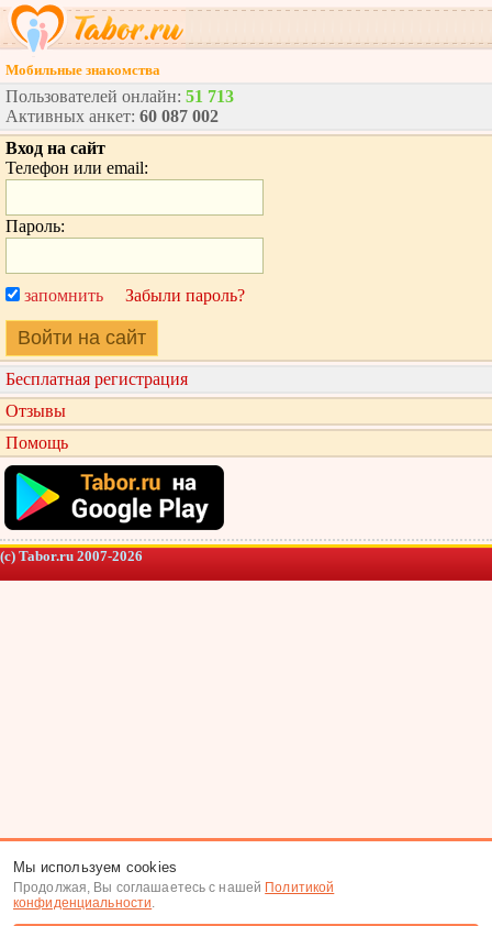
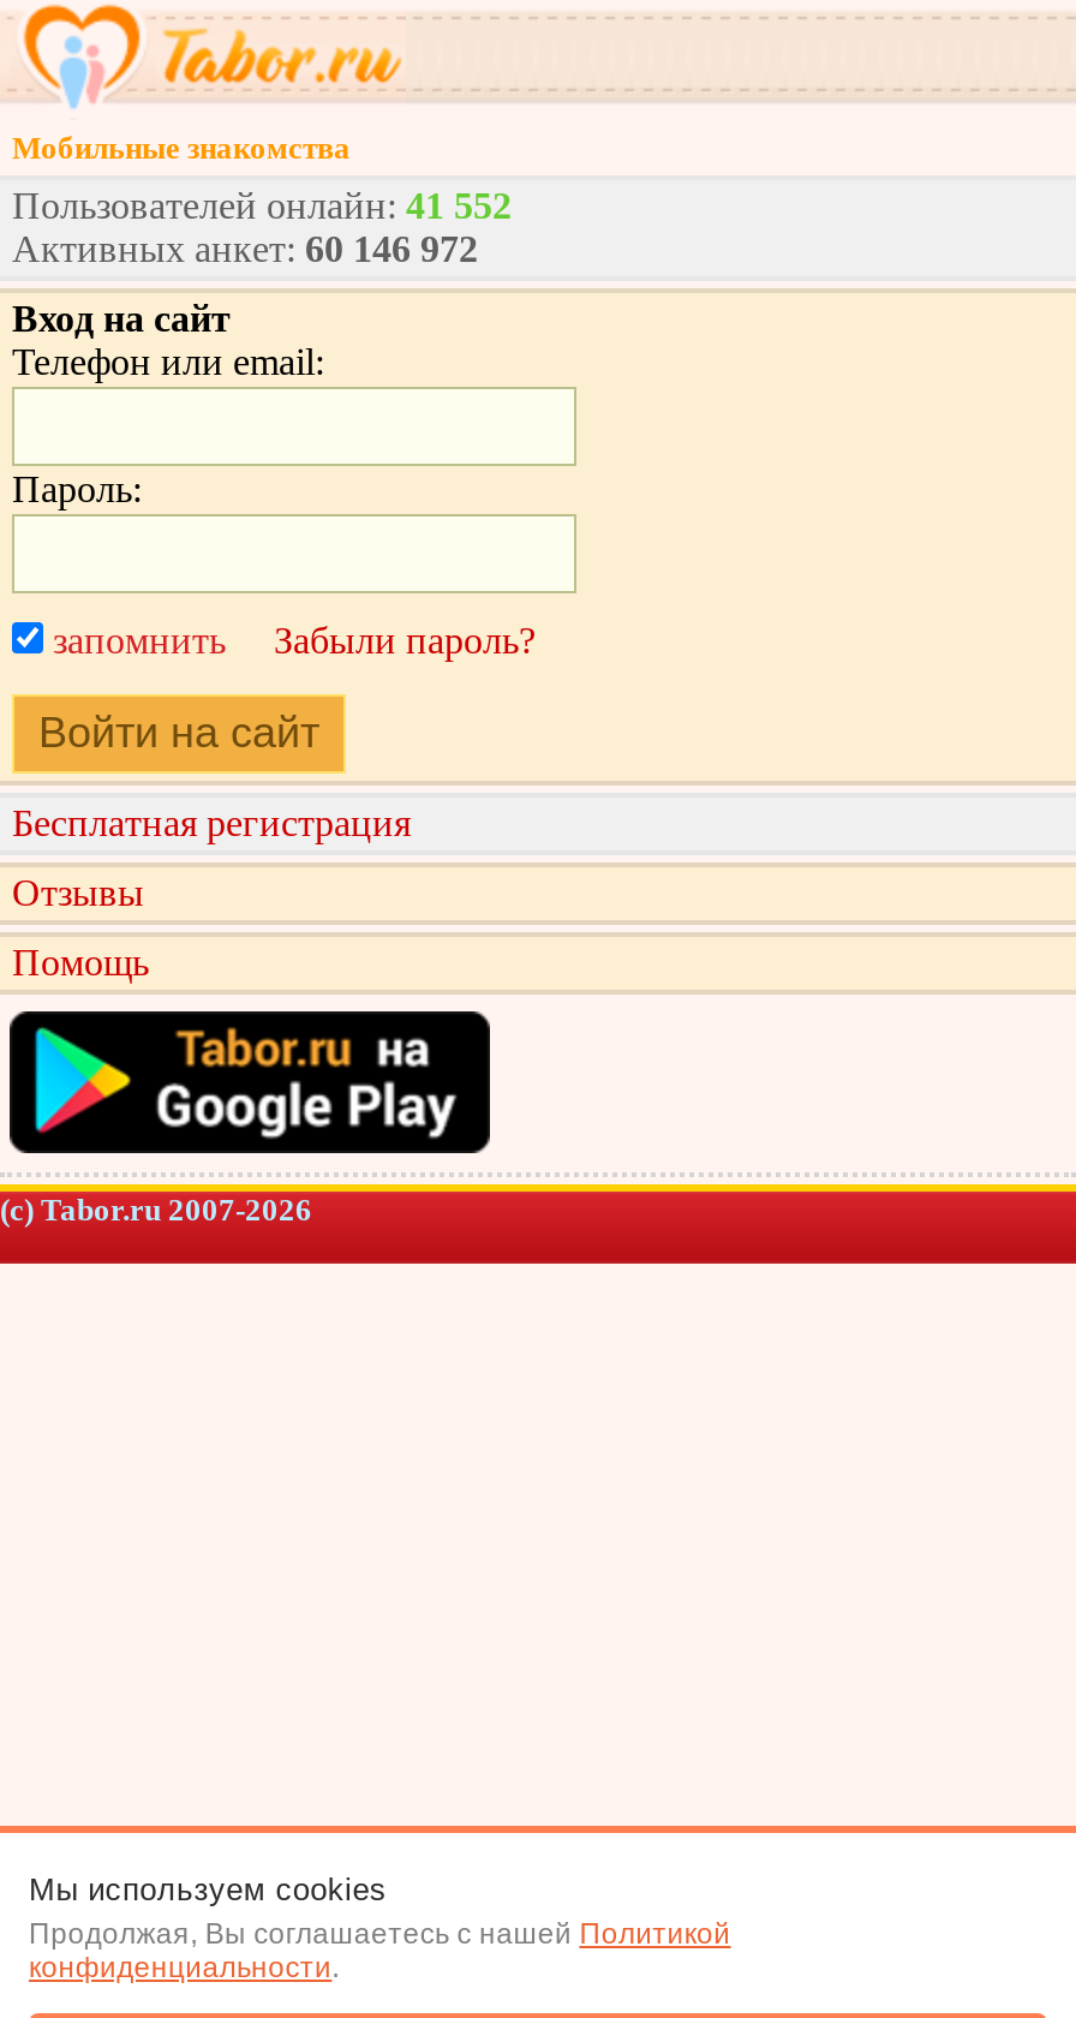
[5,87,234,106] Пользователей онлайн: 51 713 -> [12,185,512,226] Пользователей онлайн: 41 552
[5,107,219,125] Активных анкет: 60 087 002 -> [12,228,478,269] Активных анкет: 60 146 972

